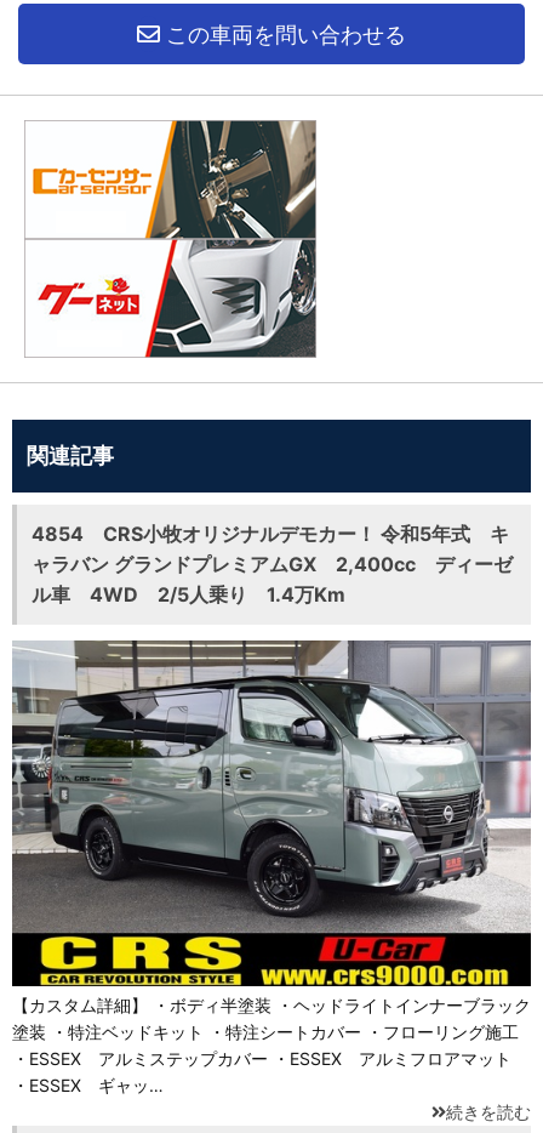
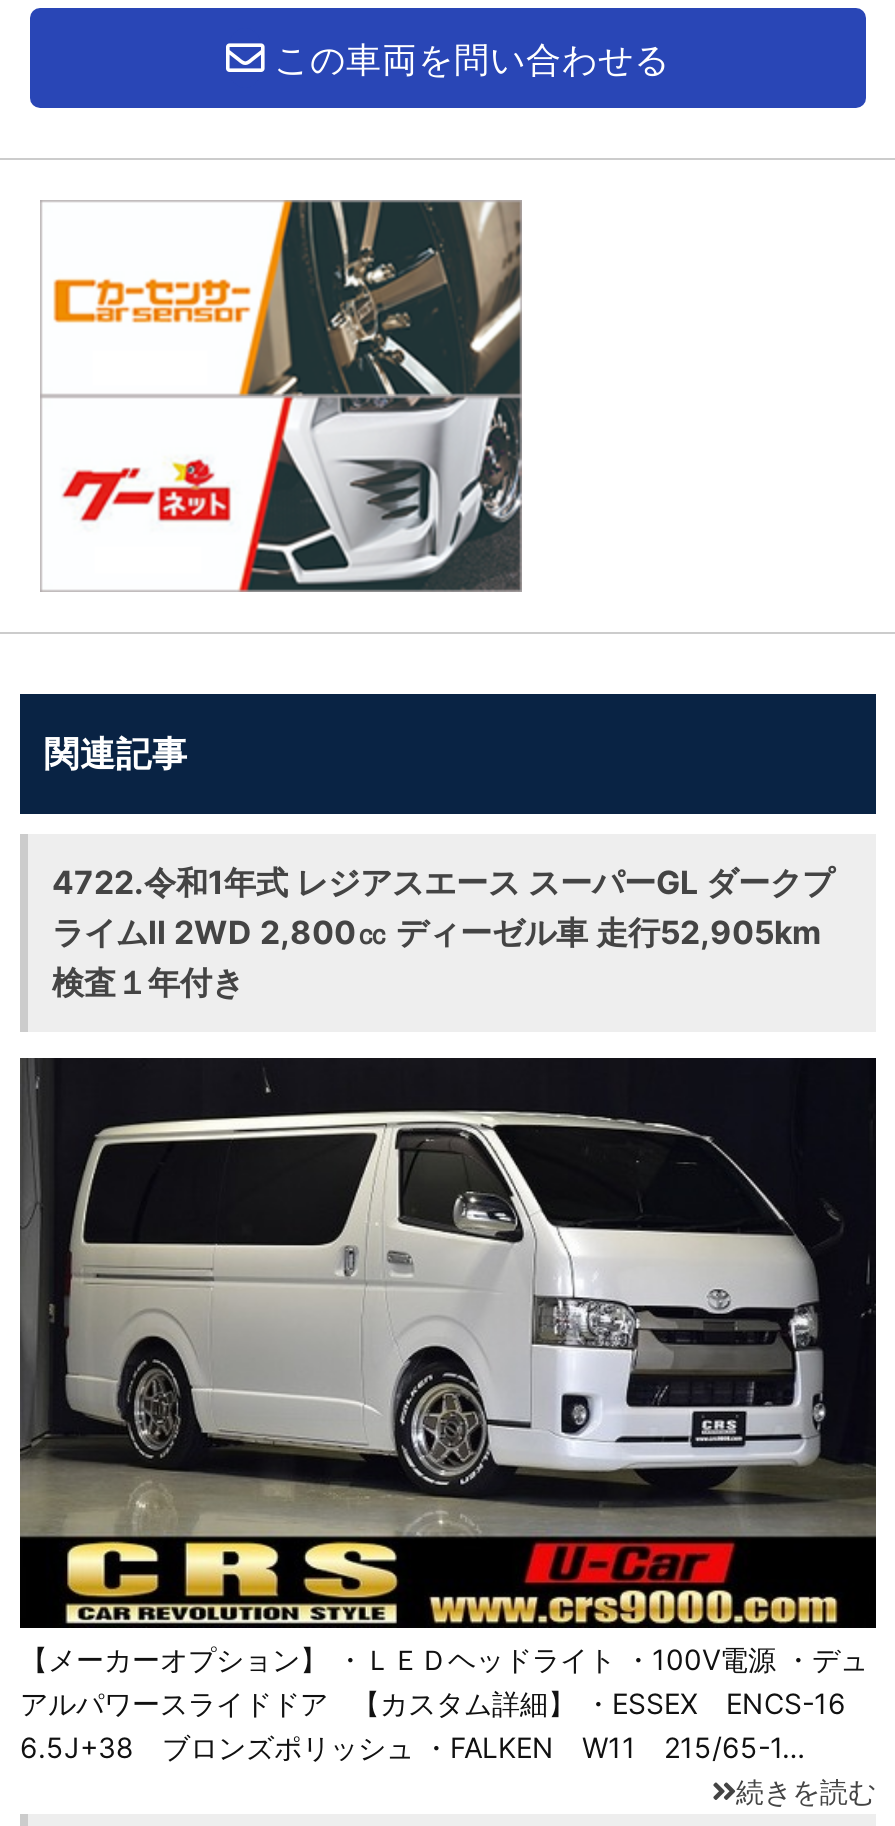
[32,521,513,606] 4854 CRS小牧オリジナルデモカー！ 令和5年式 キ | ャラバン グランドプレミアムGX 2,400cc ディーゼ | ル車 4WD 2/5人乗り 1.4万Km -> [52,862,834,1002] 4722.令和1年式 レジアスエース スーパーGL ダークプ | ライムⅡ 2WD 2,800㏄ ディーゼル車 走行52,905km | 検査１年付き
[12,640,532,1095] [image] | 【カスタム詳細】 ・ボディ半塗装 ・ヘッドライトインナーブラック | 塗装 ・特注ベッドキット ・特注シートカバー ・フローリング施工 | ・ESSEX アルミステップカバー ・ESSEX アルミフロアマット | ・ESSEX ギャッ… -> [20,1056,878,1764] [image] | 【メーカーオプション】 ・ＬＥＤヘッドライト ・100V電源 ・デュ | アルパワースライドドア 【カスタム詳細】 ・ESSEX ENCS-16 | 6.5J+38 ブロンズポリッシュ ・FALKEN W11 215/65-1…

